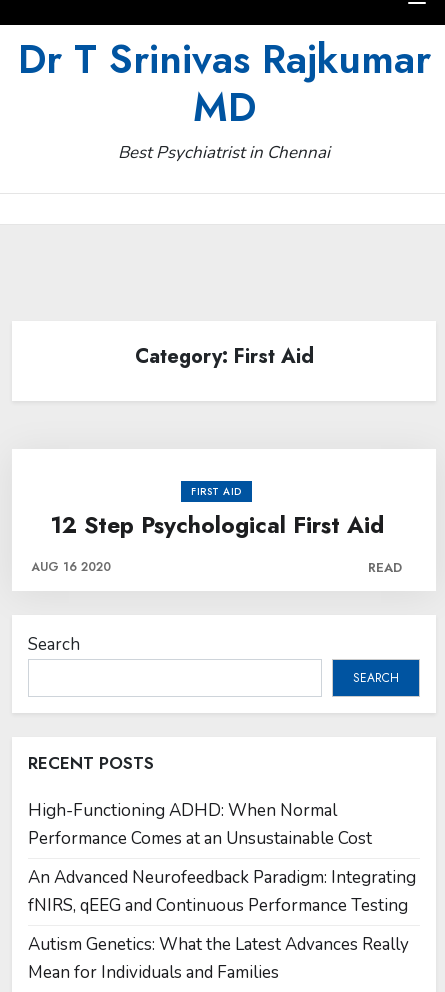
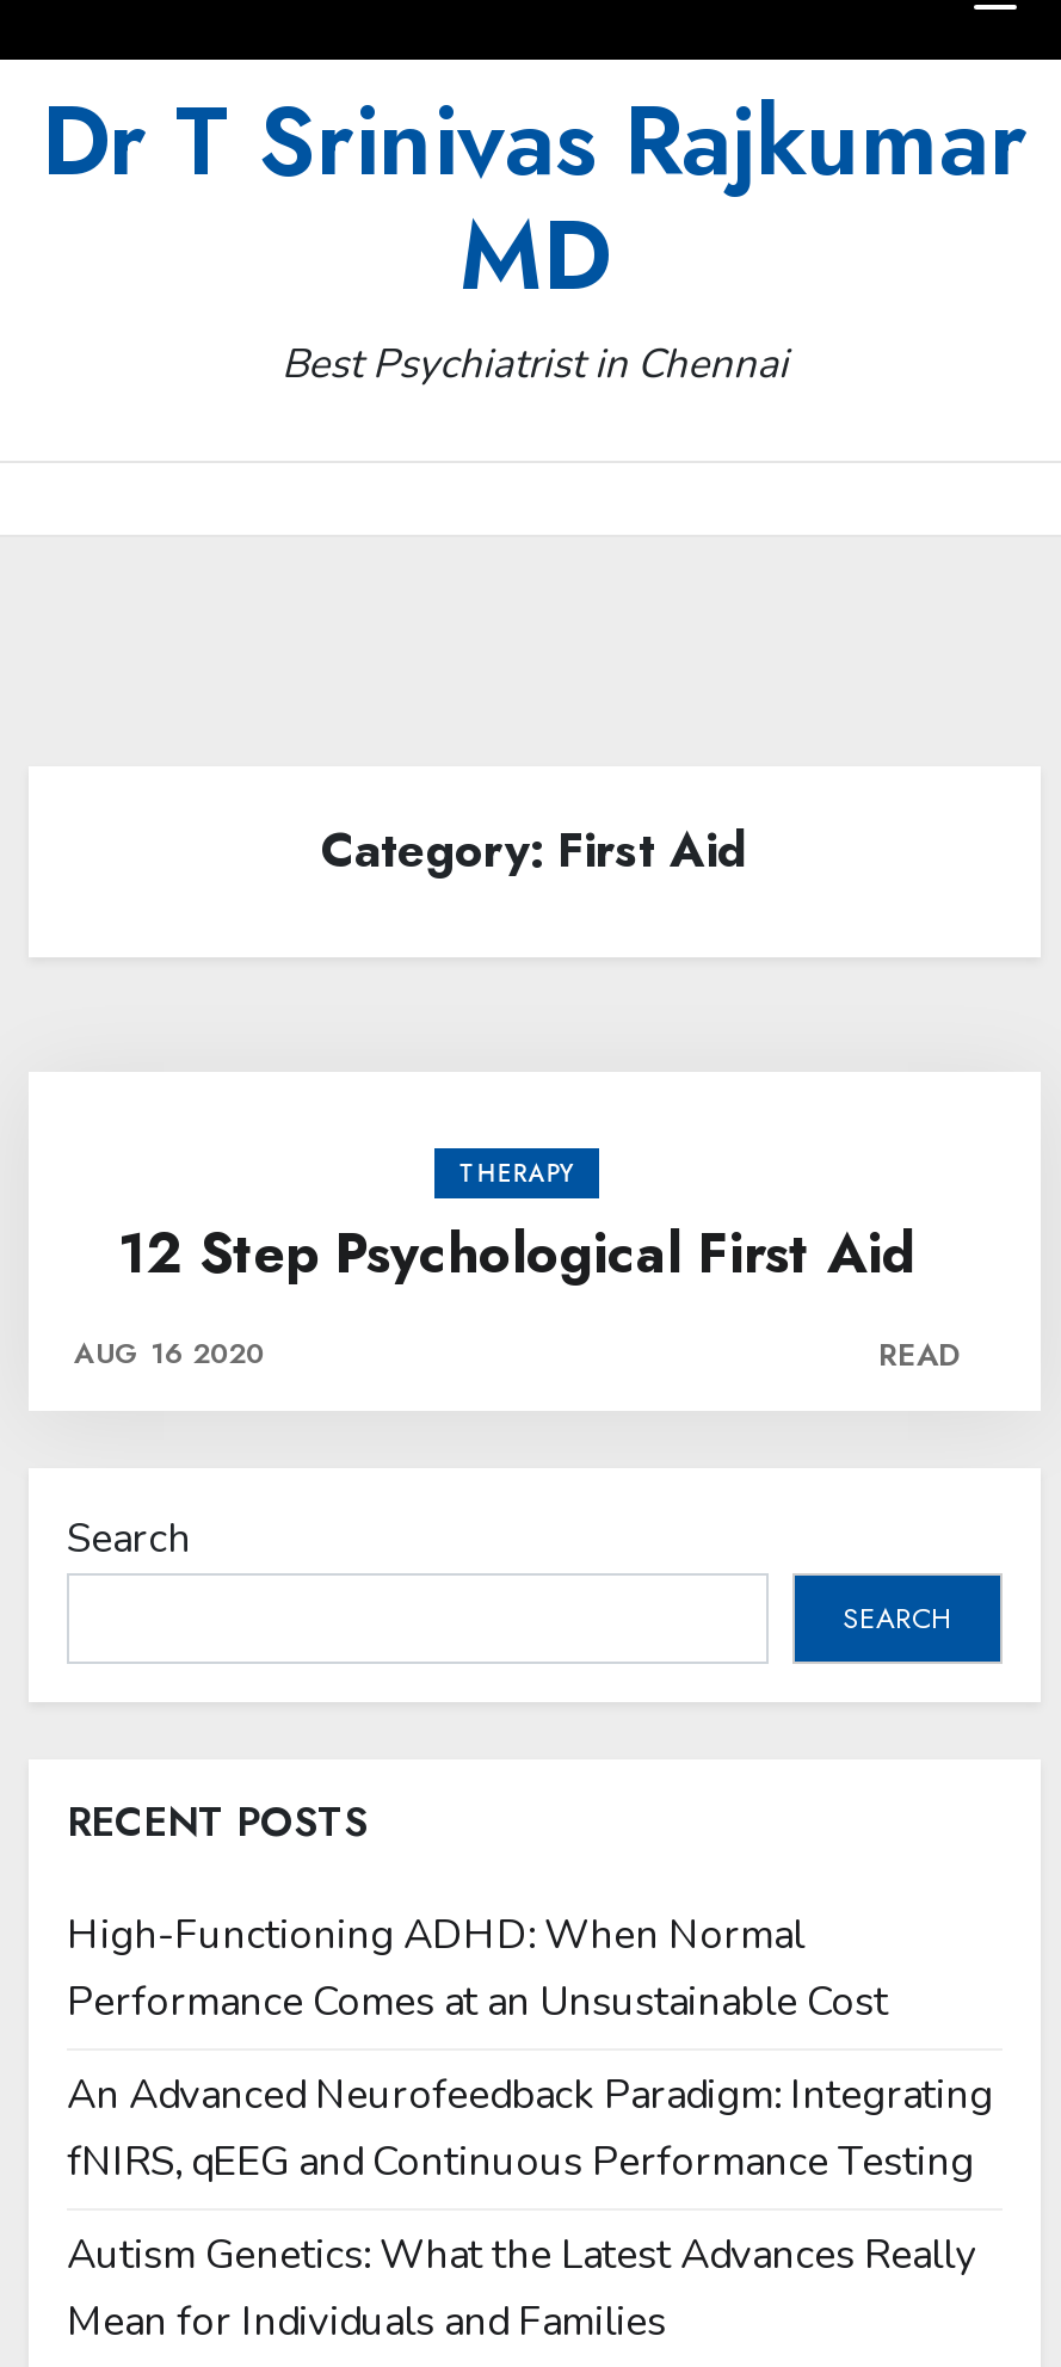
[191,484,242,499] FIRST AID -> [459,1155,575,1191] THERAPY

